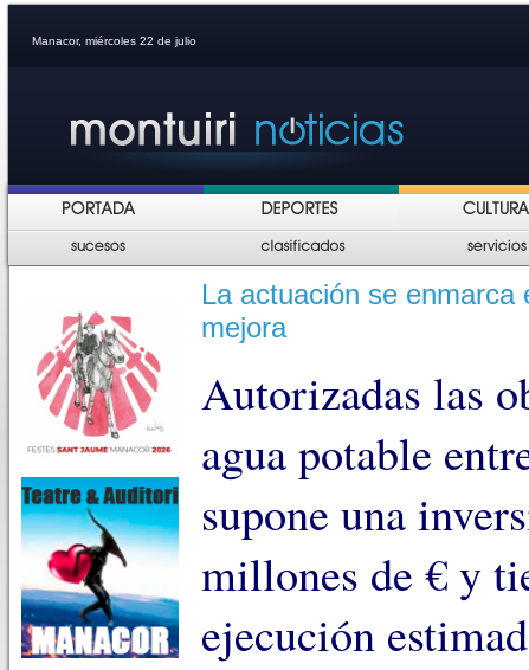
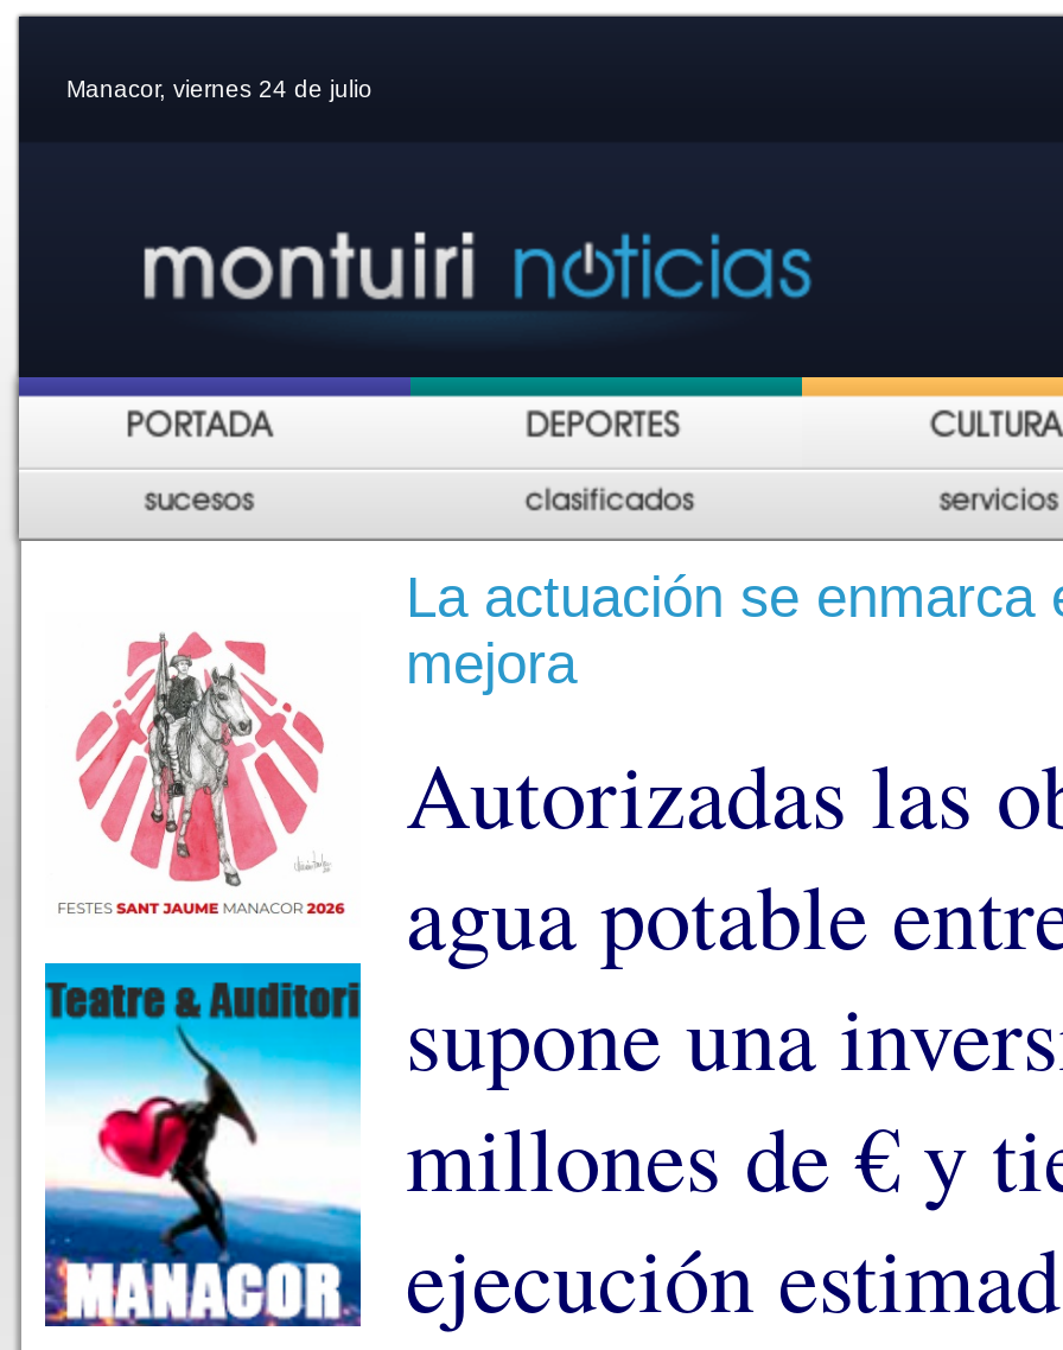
[32,34,196,47] Manacor, miércoles 22 de julio -> [66,76,373,102] Manacor, viernes 24 de julio

